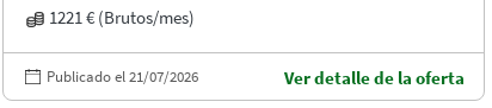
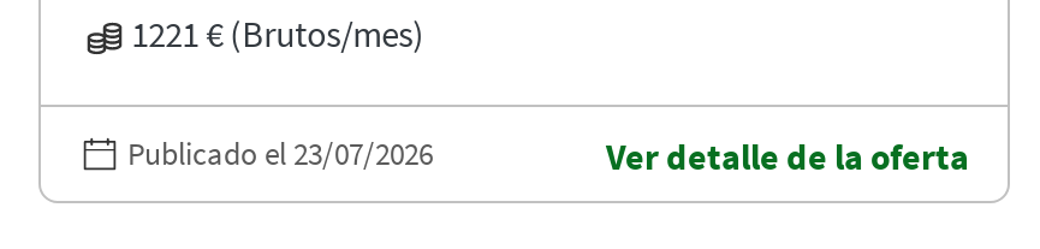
[47,66,198,86] Publicado el 21/07/2026 -> [127,134,433,175] Publicado el 23/07/2026

